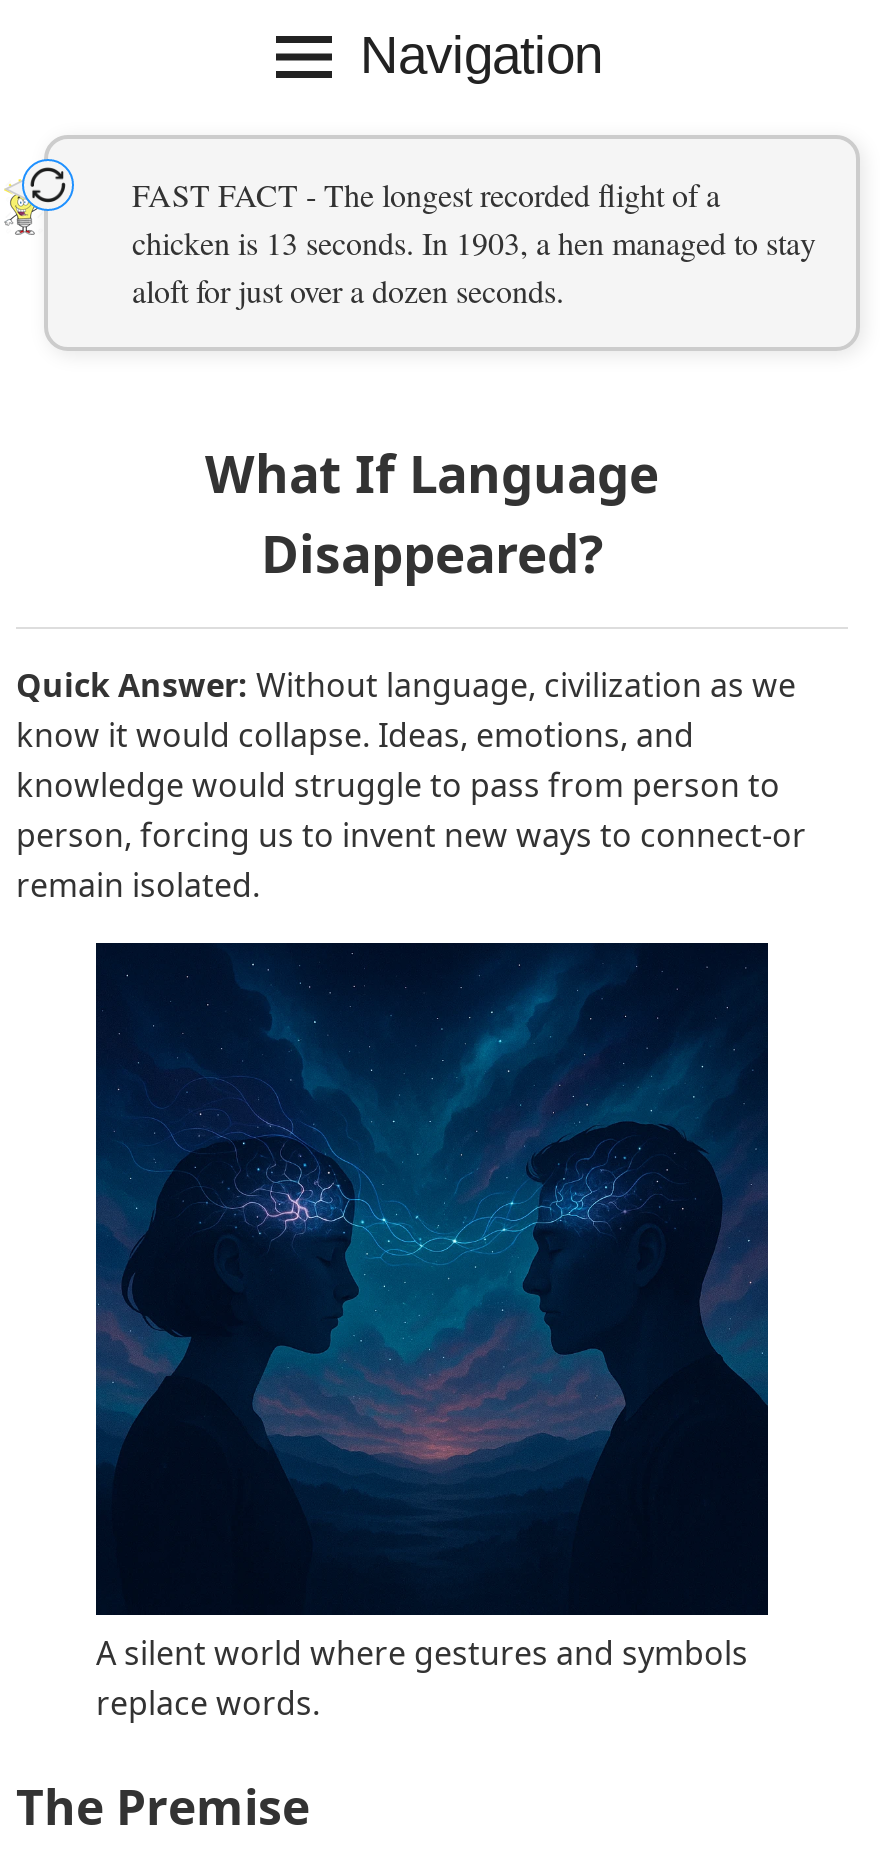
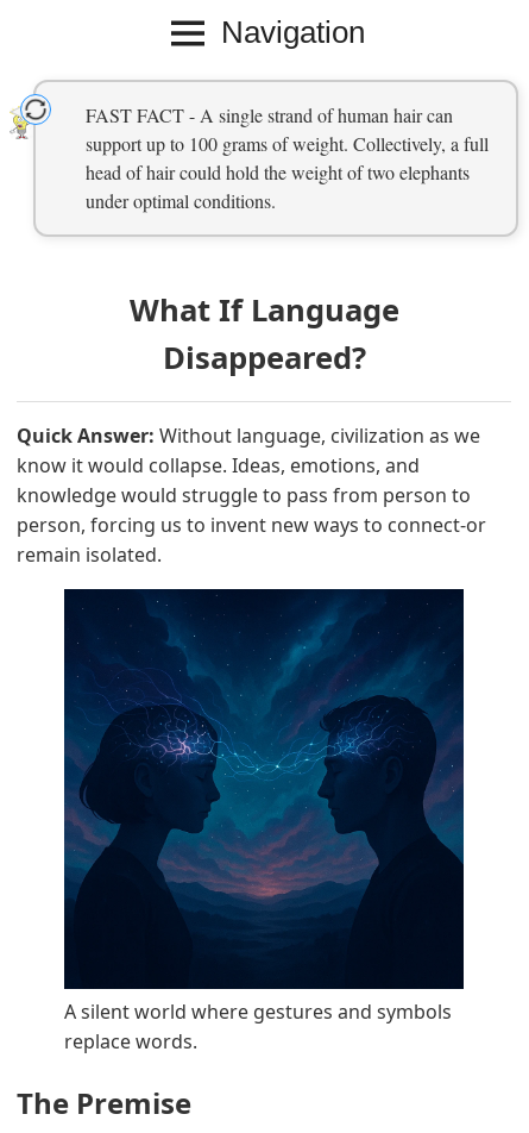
[132,173,816,311] FAST FACT - The longest recorded flight of a | chicken is 13 seconds. In 1903, a hen managed to stay | aloft for just over a dozen seconds. -> [86,102,489,213] FAST FACT - A single strand of human hair can | support up to 100 grams of weight. Collectively, a full | head of hair could hold the weight of two elephants | under optimal conditions.

